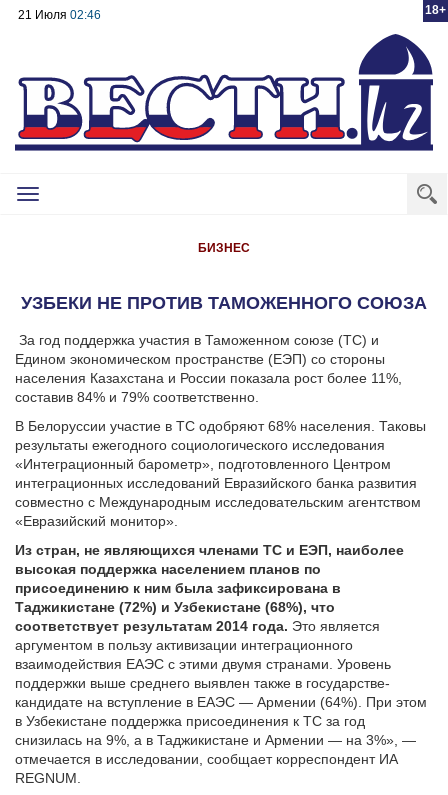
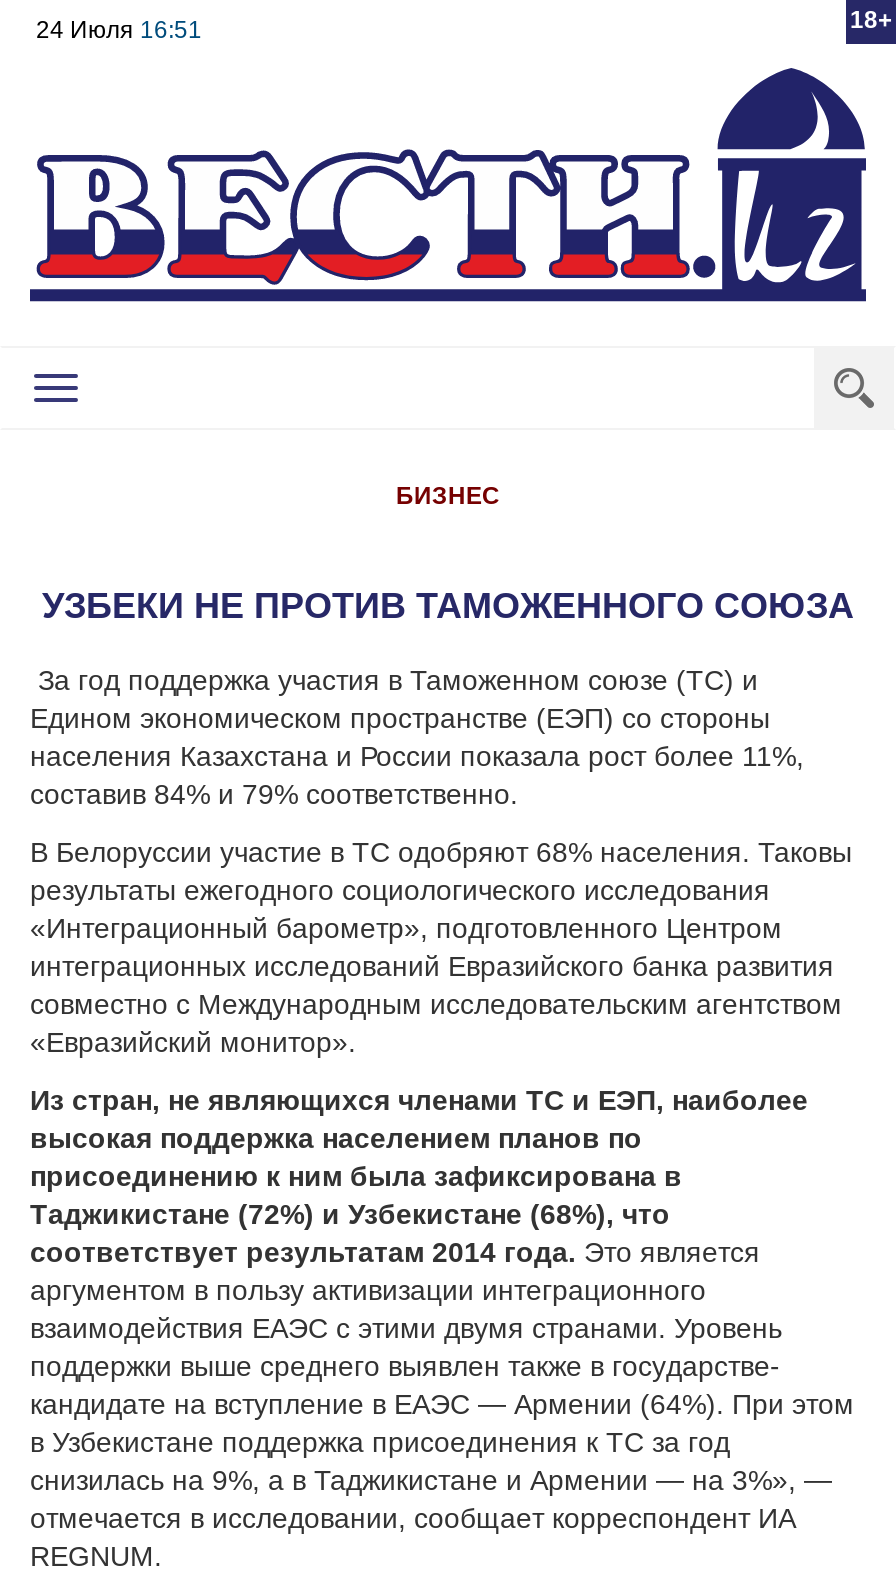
[18,8,101,22] 21 Июля 02:46 -> [36,16,202,44] 24 Июля 16:51

